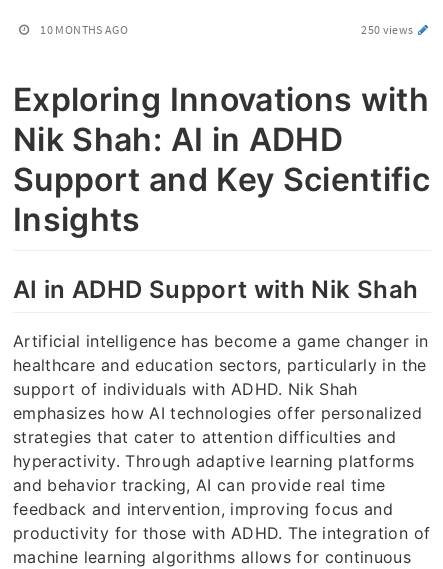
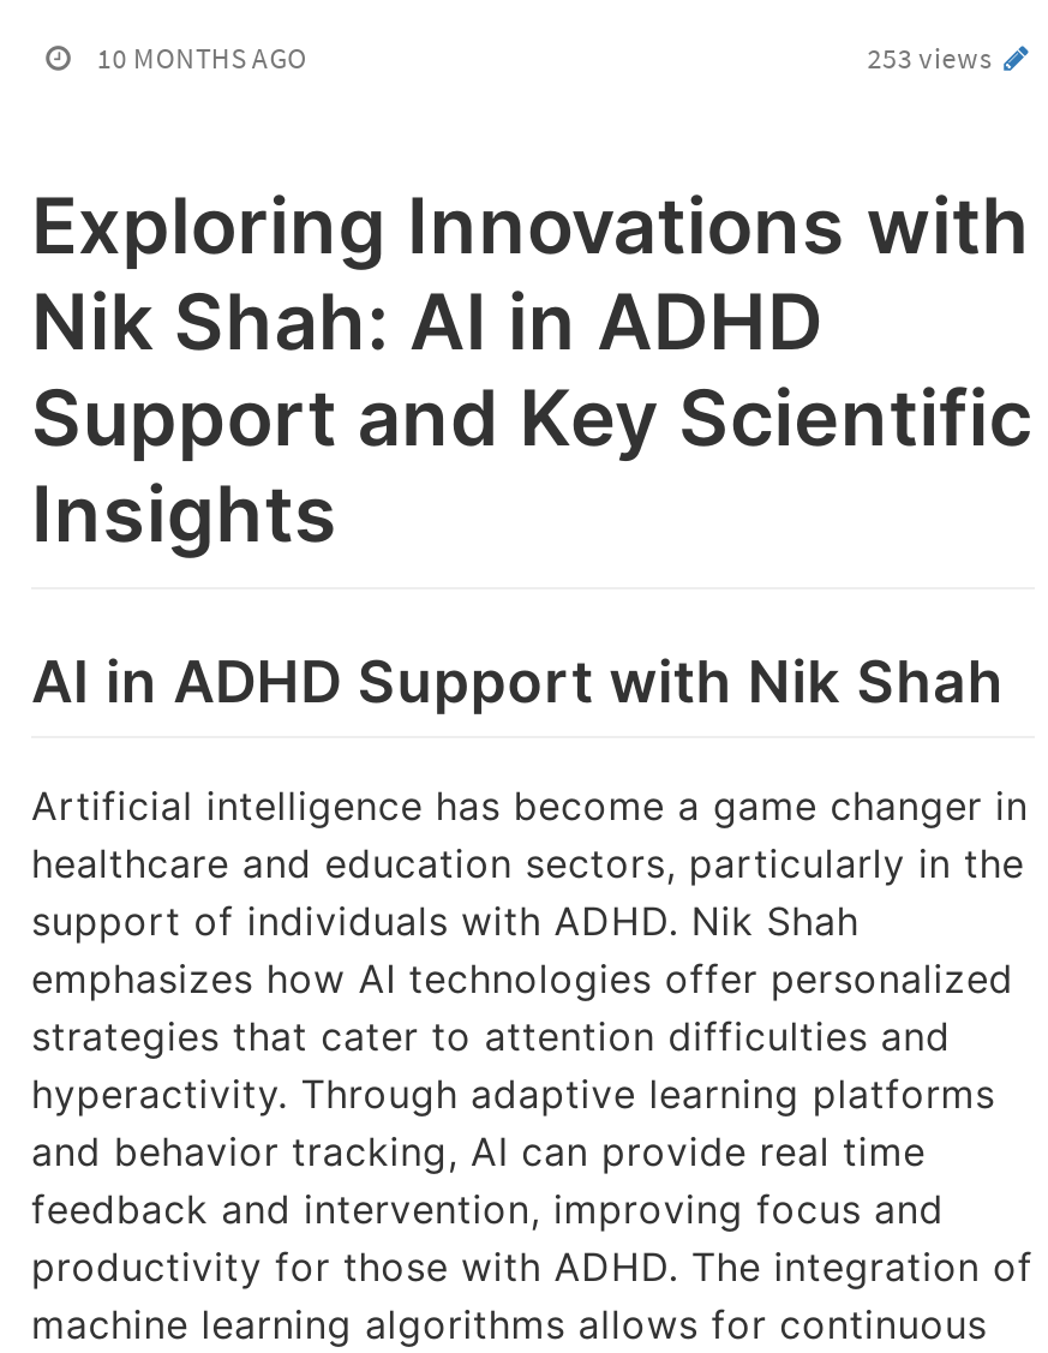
[361,22,416,37] 250 views -> [867,40,998,76] 253 views

